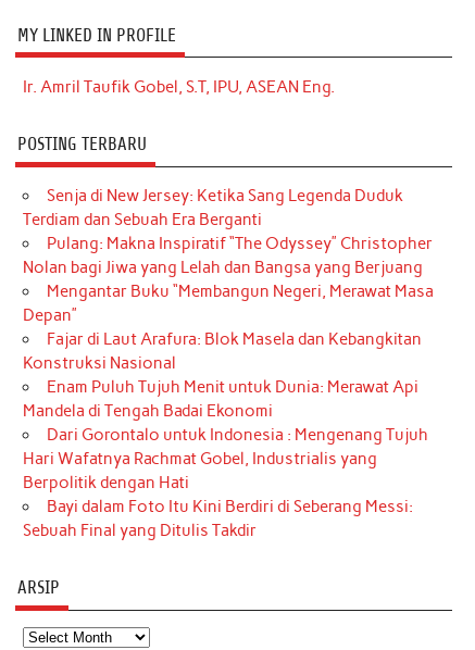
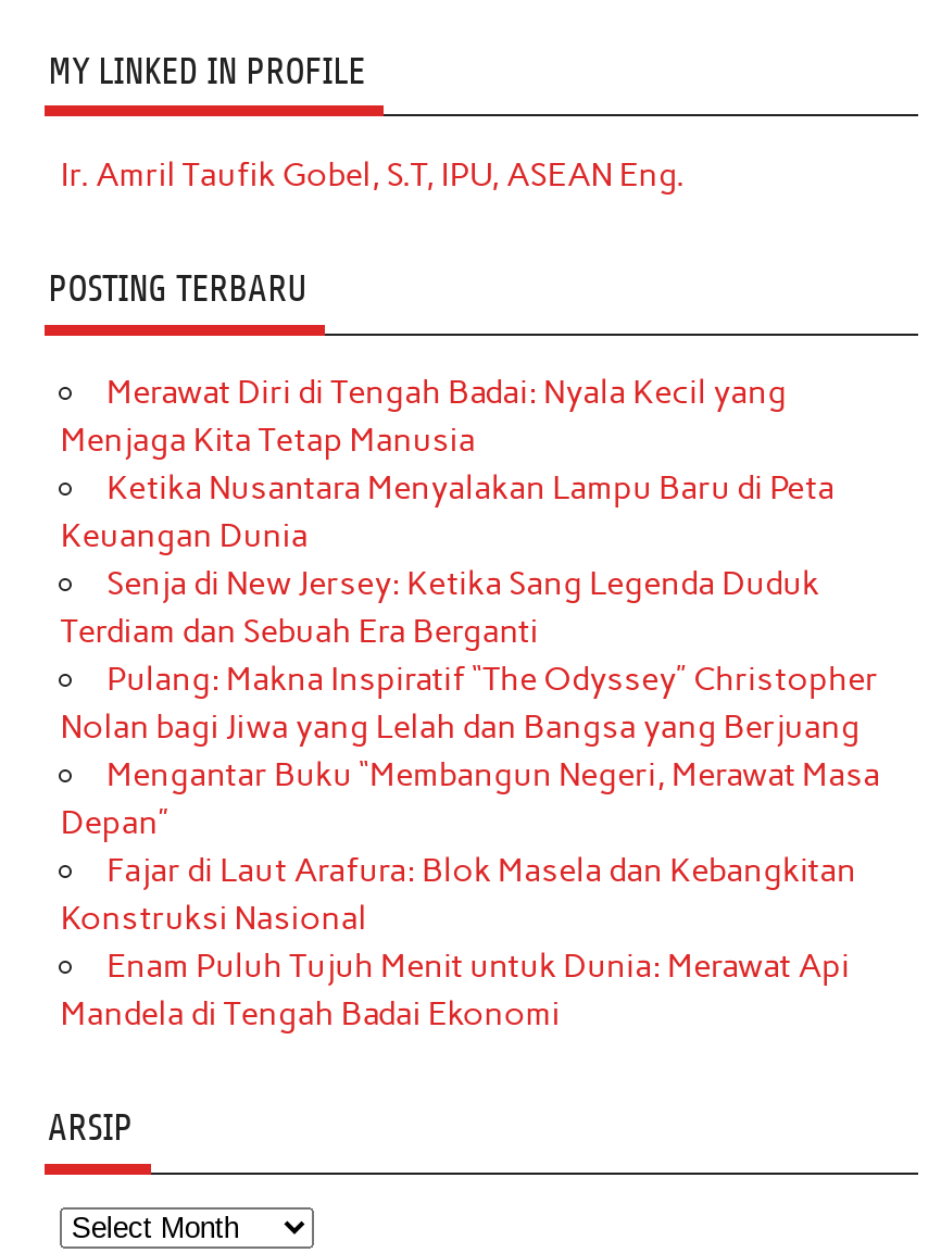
none -> [61,372,835,555] Merawat Diri di Tengah Badai: Nyala Kecil yang | Menjaga Kita Tetap Manusia | Ketika Nusantara Menyalakan Lampu Baru di Peta | Keuangan Dunia
moved [23,186,433,420] -> [61,563,880,1033]: Senja di New Jersey: Ketika Sang Legenda Duduk | Terdiam dan Sebuah Era Berganti | Pulang: Makna Inspiratif “The Odyssey” Christopher | ... | Enam Puluh Tujuh Menit untuk Dunia: Merawat Api | Mandela di Tengah Badai Ekonomi
[23,425,428,540] Dari Gorontalo untuk Indonesia : Mengenang Tujuh | Hari Wafatnya Rachmat Gobel, Industrialis yang | Berpolitik dengan Hati | Bayi dalam Foto Itu Kini Berdiri di Seberang Messi: | Sebuah Final yang Ditulis Takdir -> none

